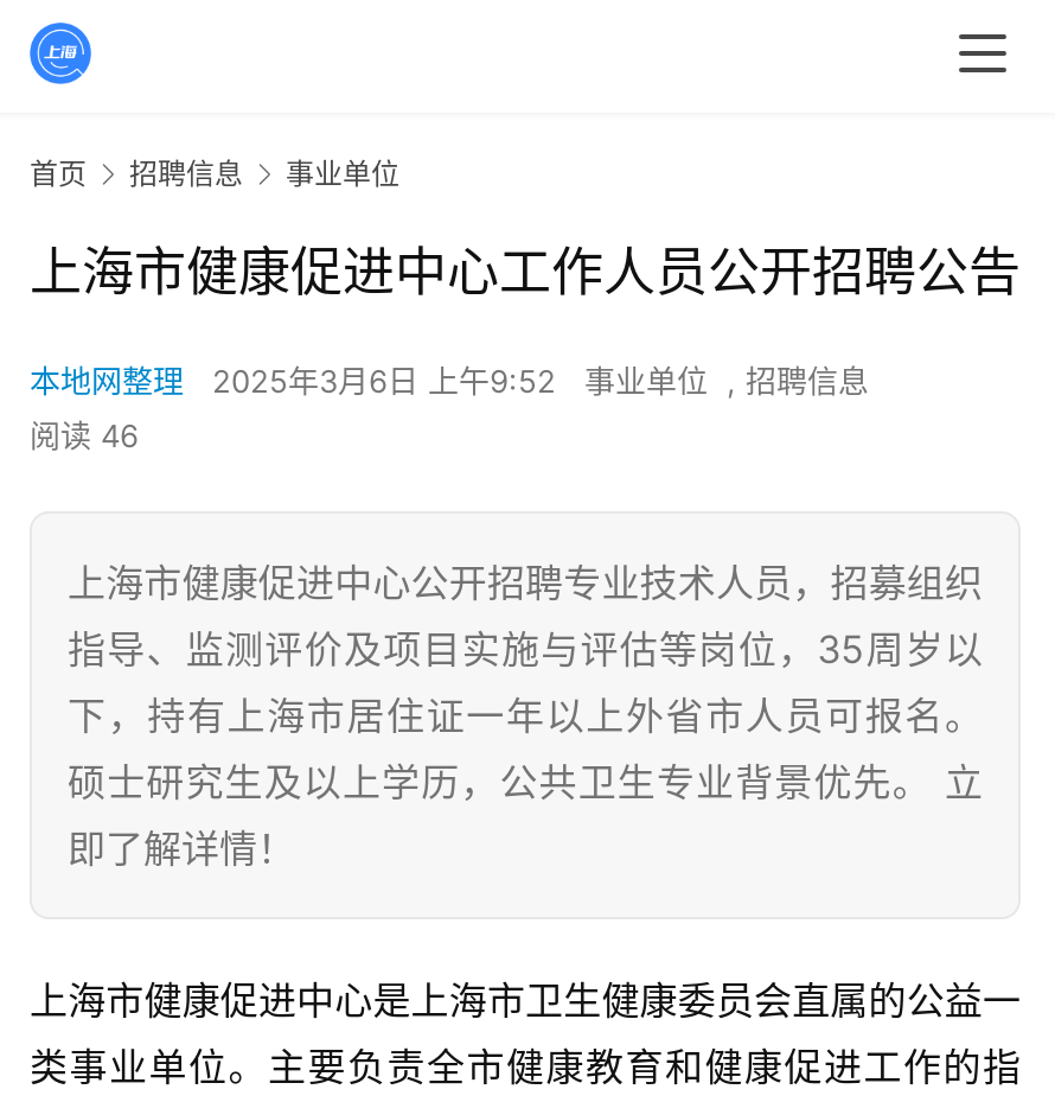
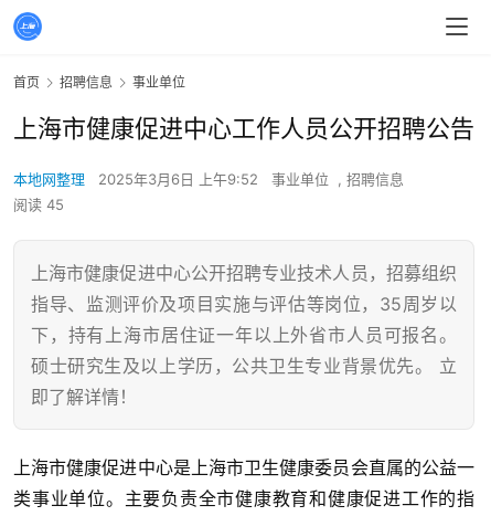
[30,417,139,455] 阅读 46 -> [13,196,64,213] 阅读 45

